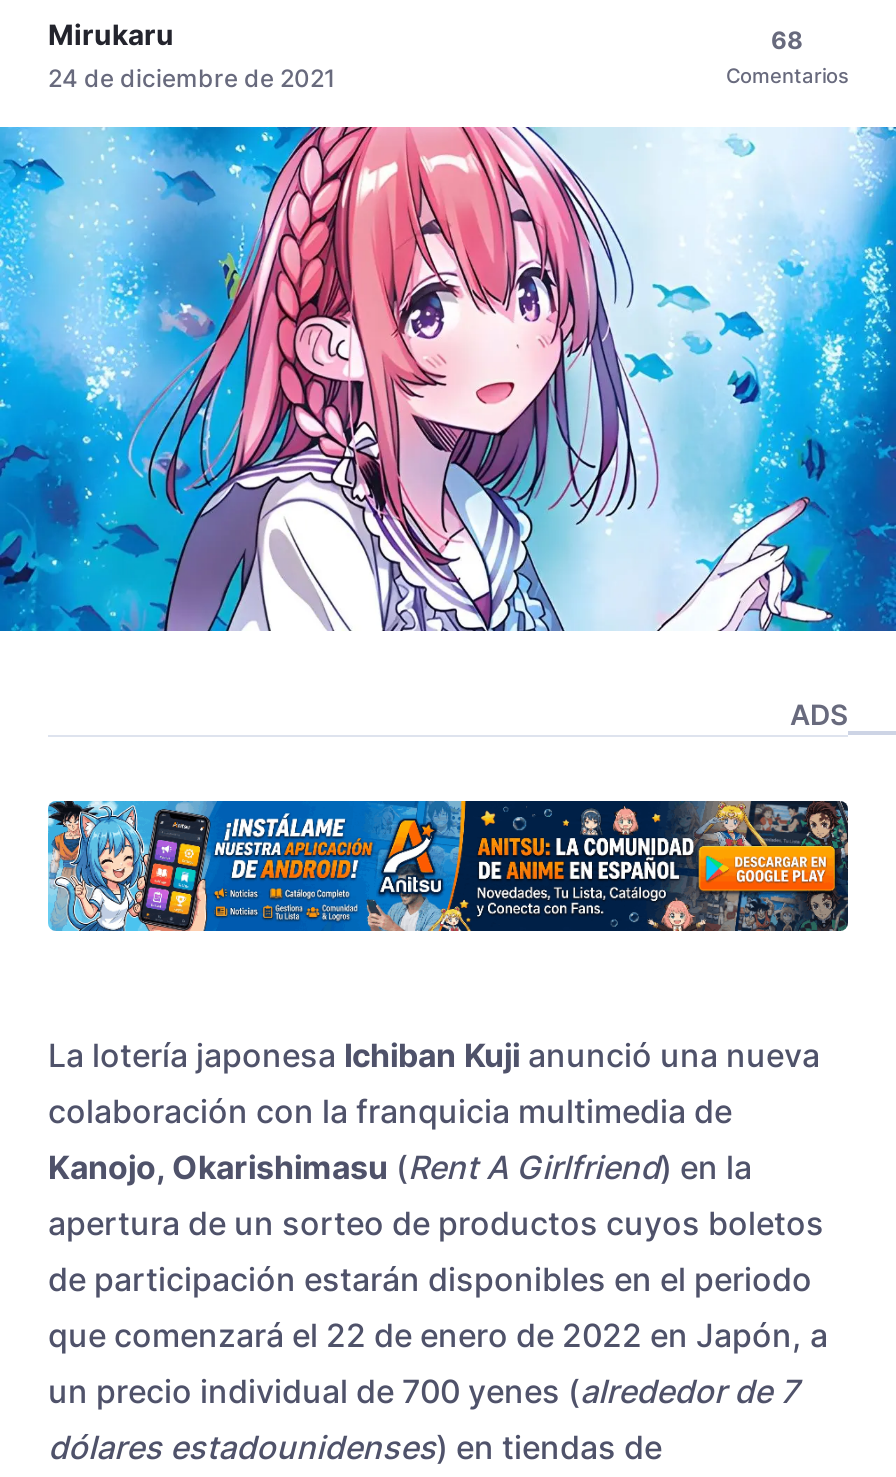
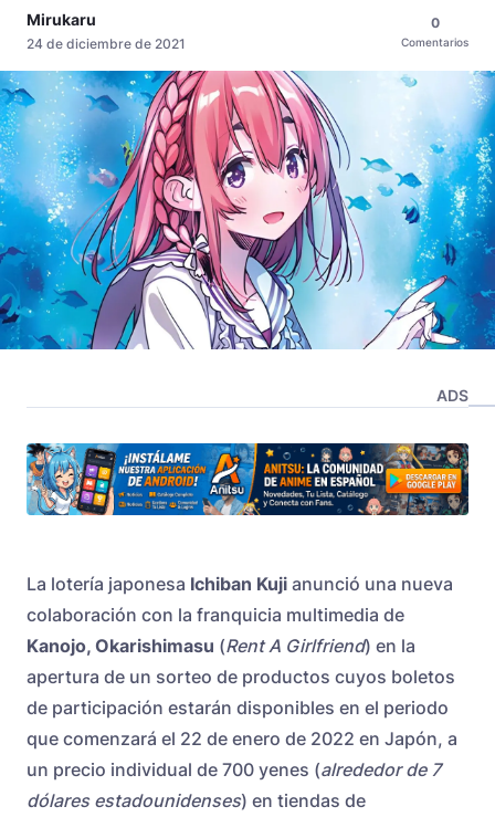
[771,25,803,55] 68 -> [430,14,439,31] 0

